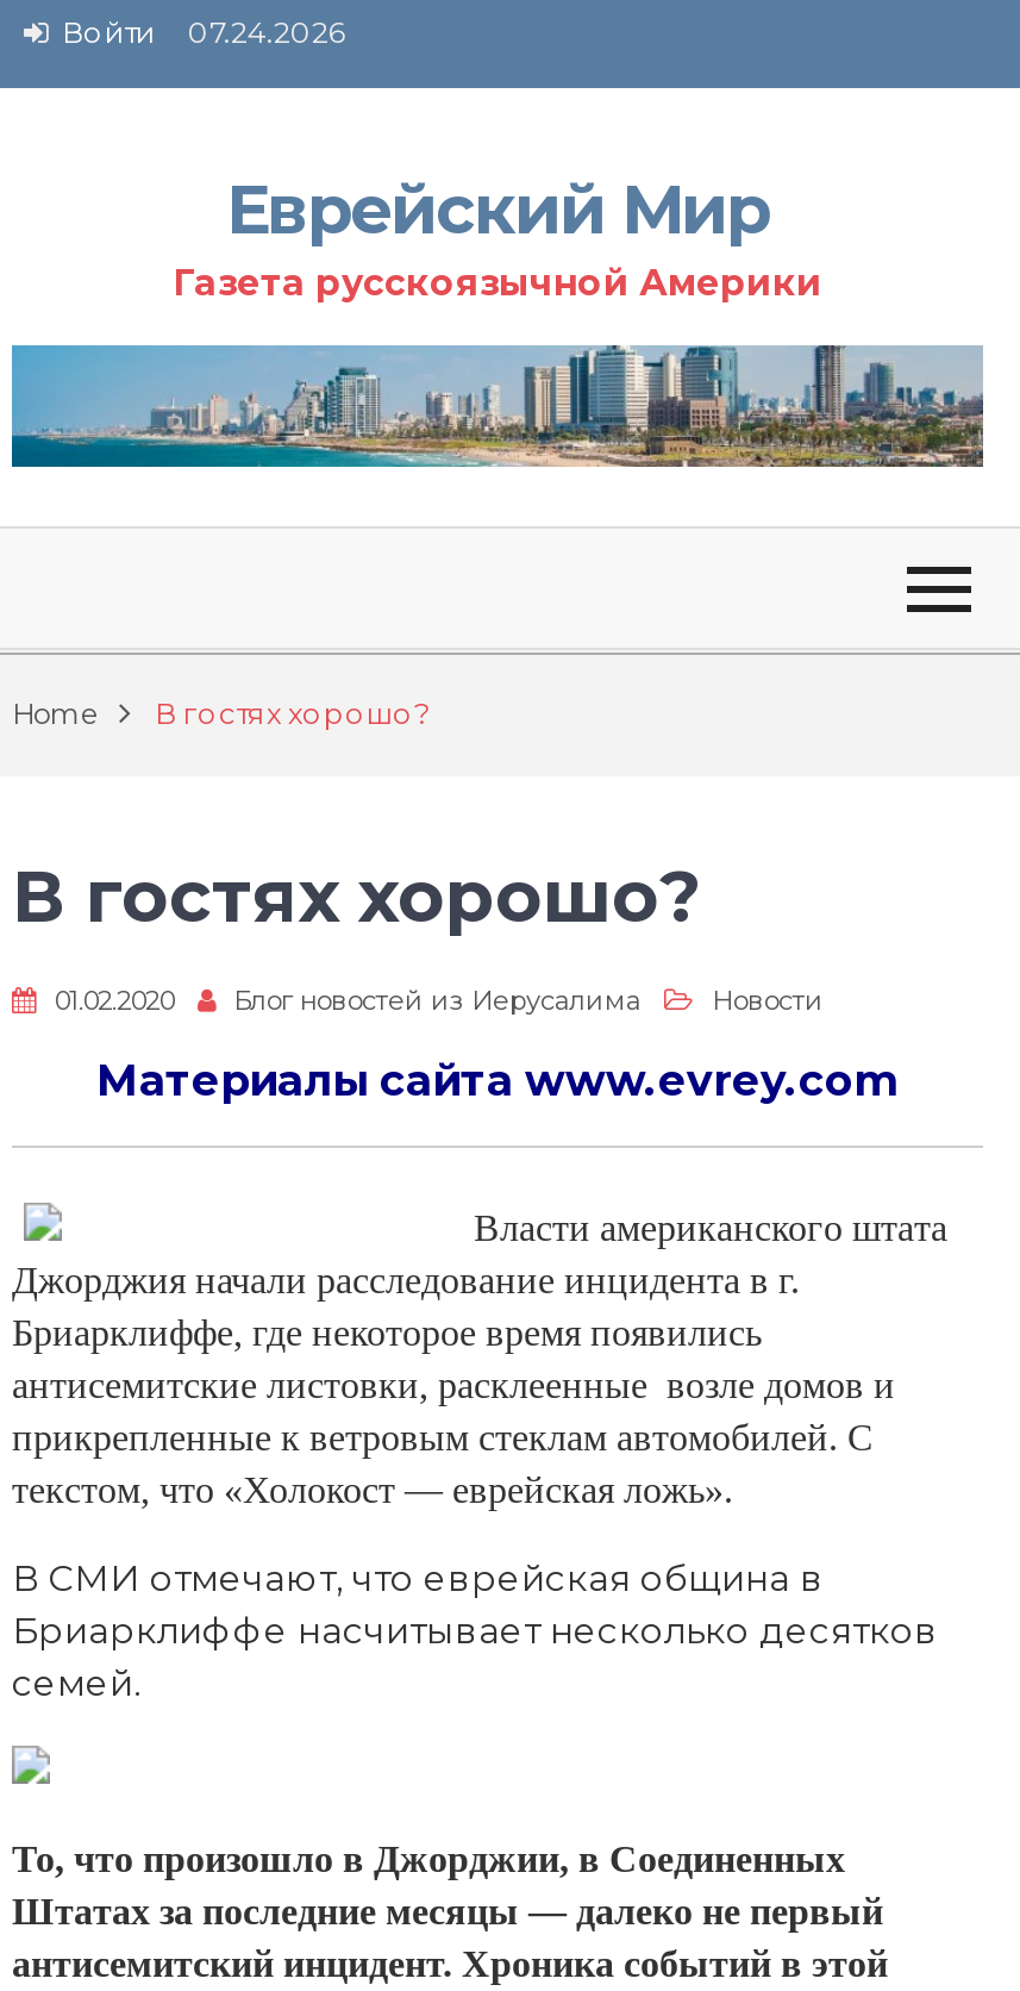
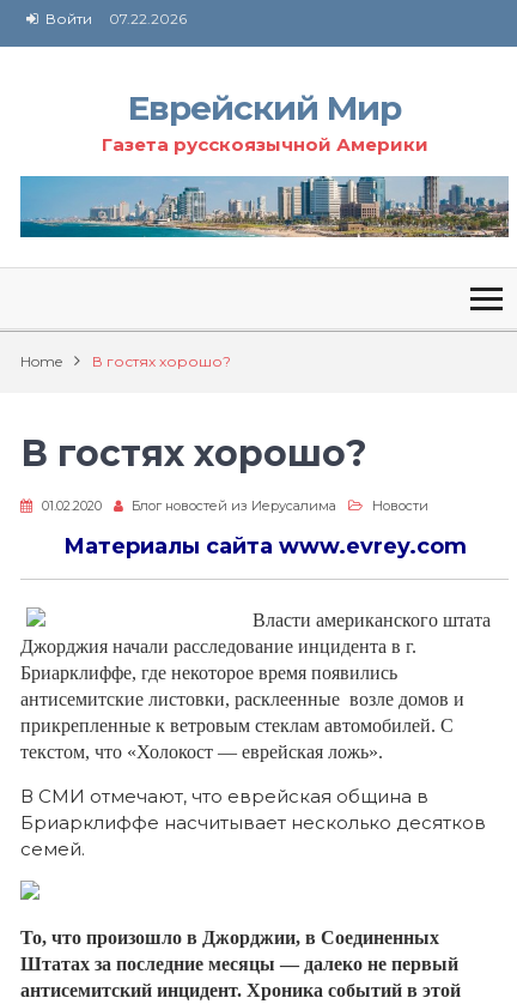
[62,14,345,50] Войти 07.24.2026 -> [45,10,187,28] Войти 07.22.2026

